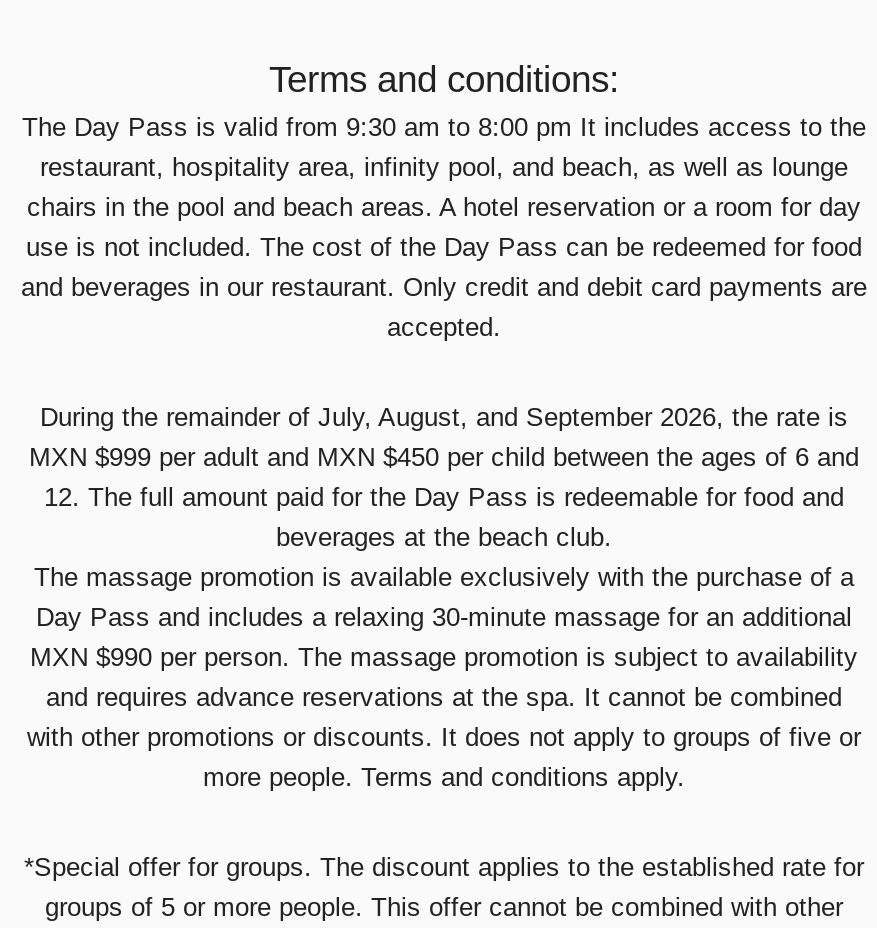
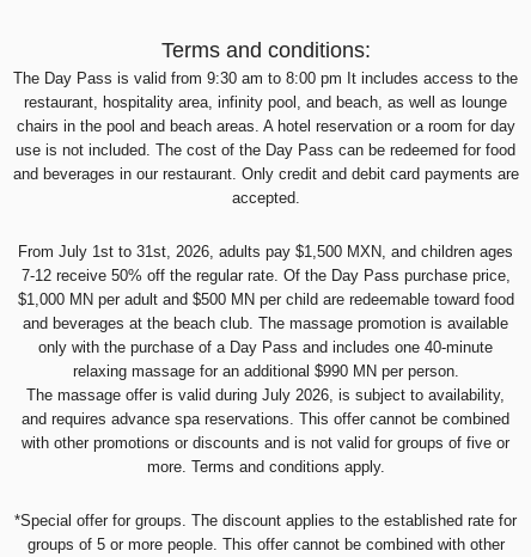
[27,402,861,792] During the remainder of July, August, and September 2026, the rate is | MXN $999 per adult and MXN $450 per child between the ages of 6 and | 12. The full amount paid for the Day Pass is redeemable for food and | beverages at the beach club. | The massage promotion is available exclusively with the purchase of a | Day Pass and includes a relaxing 30-minute massage for an additional | MXN $990 per person. The massage promotion is subject to availability | and requires advance reservations at the spa. It cannot be combined | with other promotions or discounts. It does not apply to groups of five or | more people. Terms and conditions apply. -> [17,243,514,476] From July 1st to 31st, 2026, adults pay $1,500 MXN, and children ages | 7-12 receive 50% off the regular rate. Of the Day Pass purchase price, | $1,000 MN per adult and $500 MN per child are redeemable toward food | and beverages at the beach club. The massage promotion is available | only with the purchase of a Day Pass and includes one 40-minute | relaxing massage for an additional $990 MN per person. | The massage offer is valid during July 2026, is subject to availability, | and requires advance spa reservations. This offer cannot be combined | with other promotions or discounts and is not valid for groups of five or | more. Terms and conditions apply.

